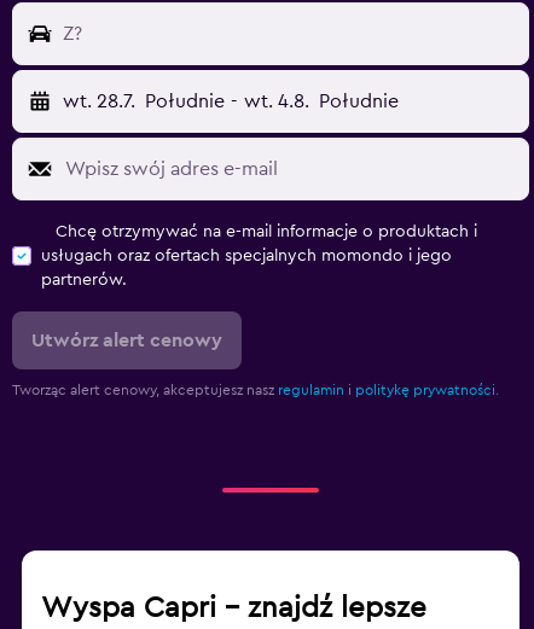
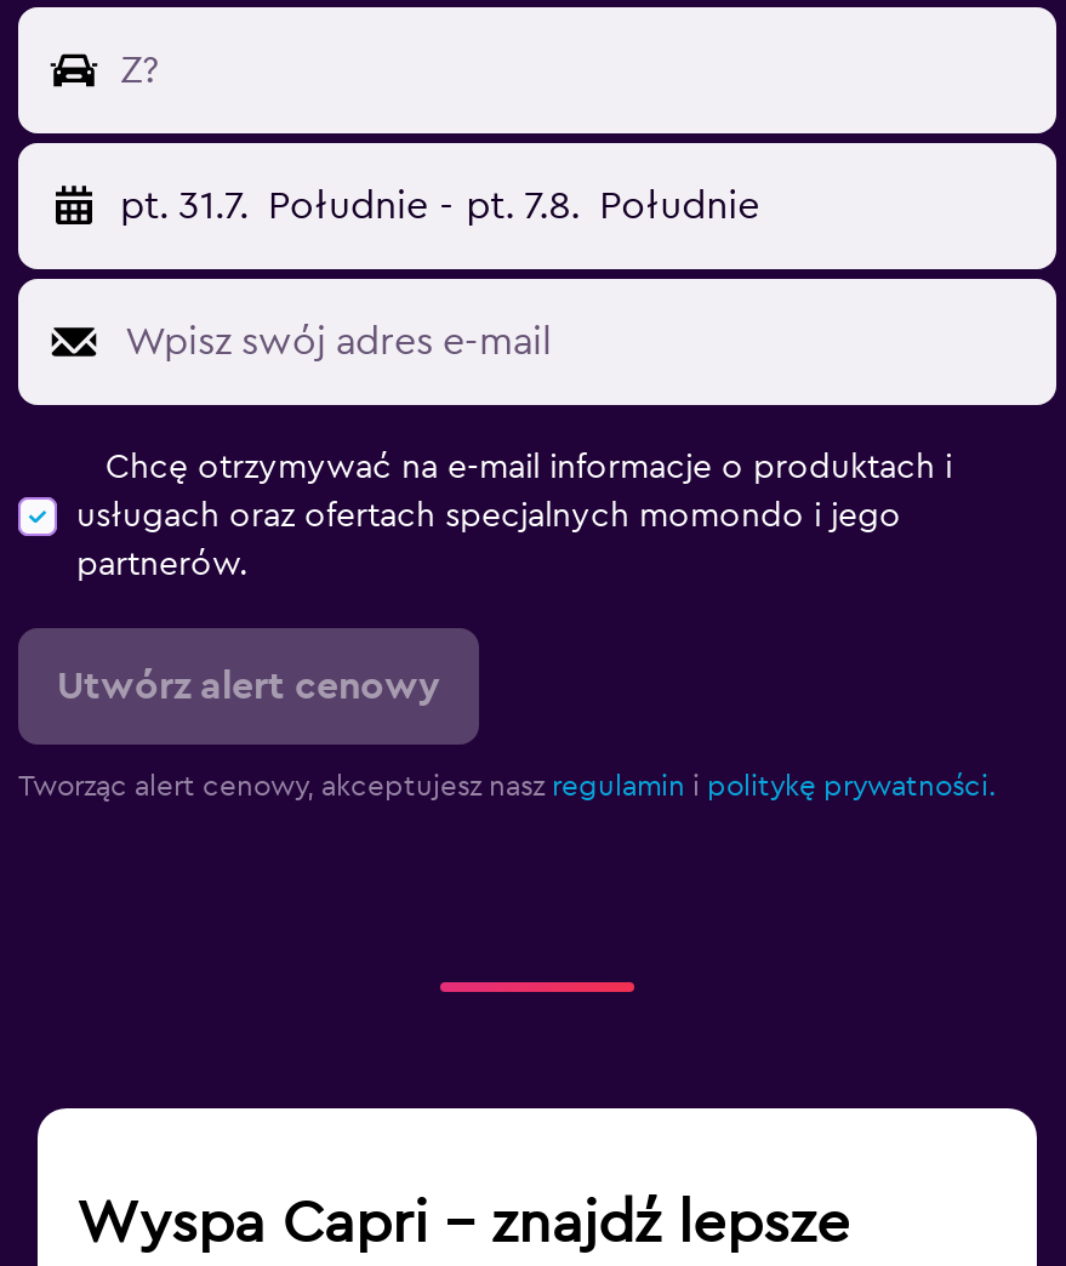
[63,92,398,112] wt. 28.7. Południe - wt. 4.8. Południe -> [120,188,759,227] pt. 31.7. Południe - pt. 7.8. Południe

